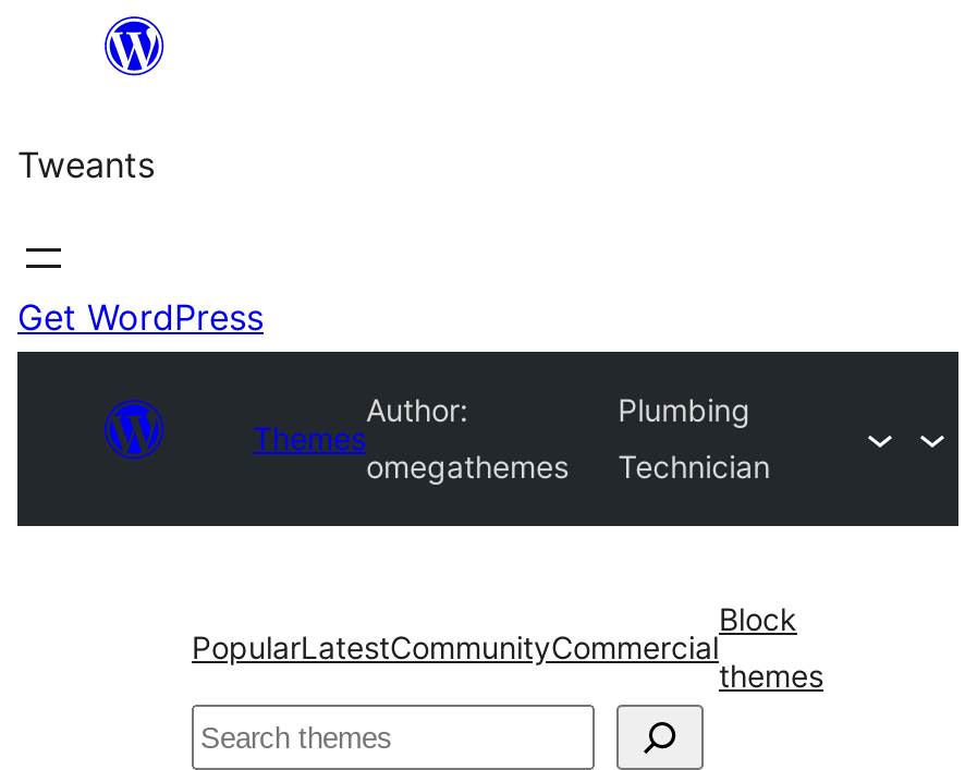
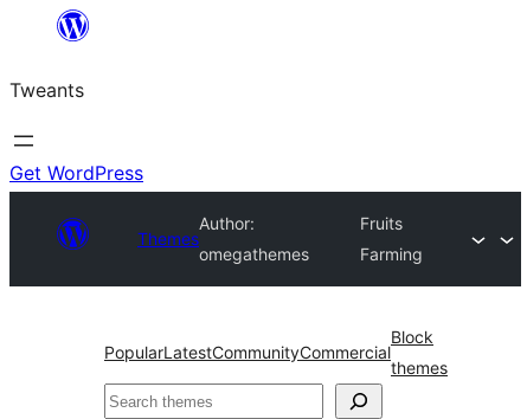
[618,391,751,428] Plumbing -> [360,213,403,233] Fruits
[618,448,770,485] Technician -> [360,244,423,264] Farming

